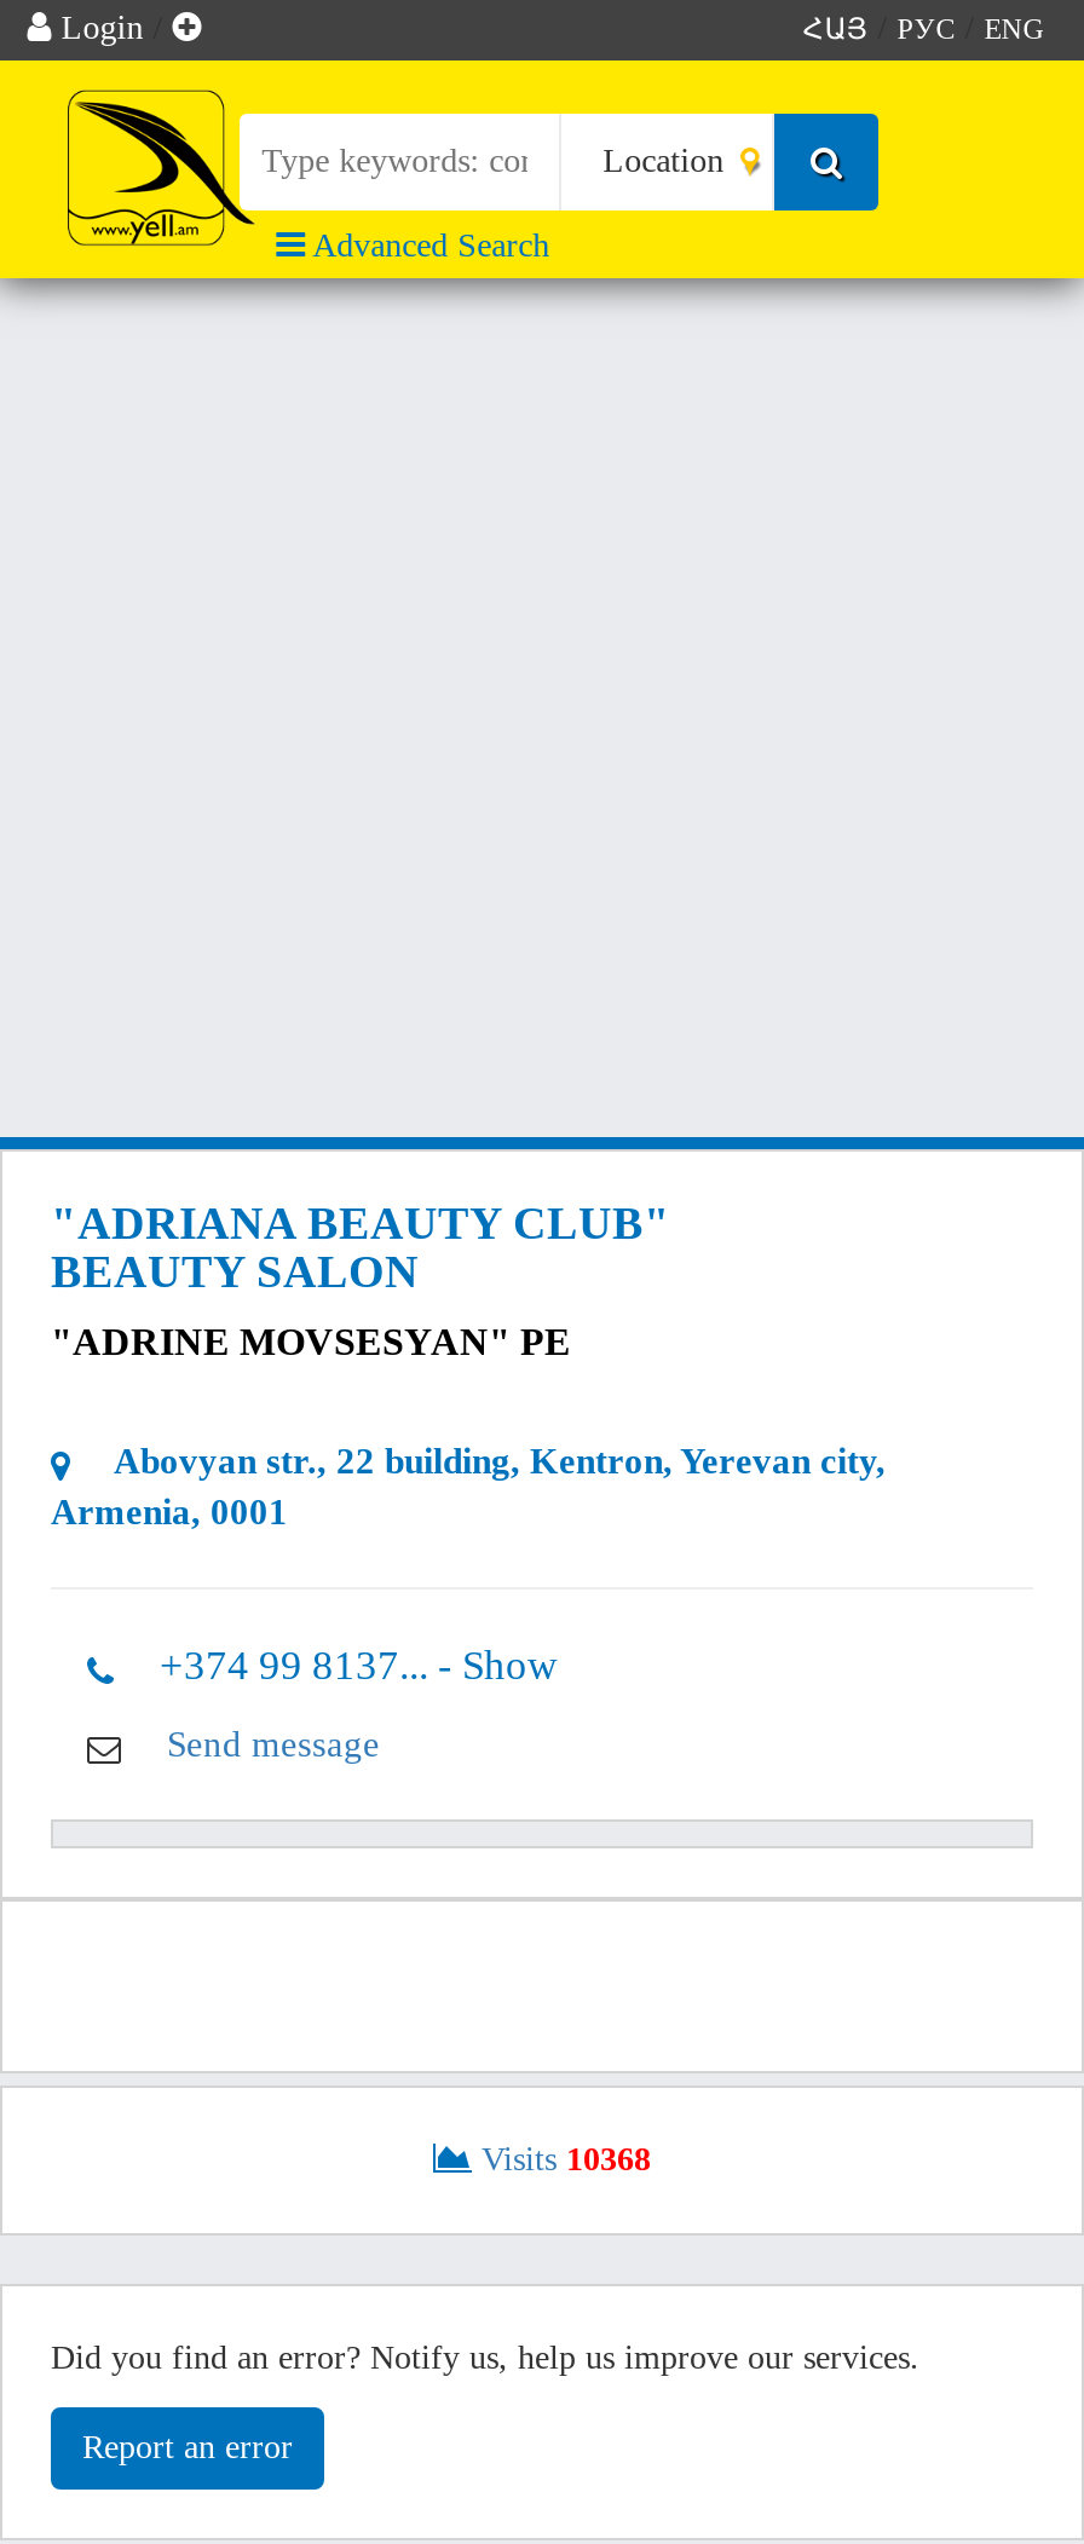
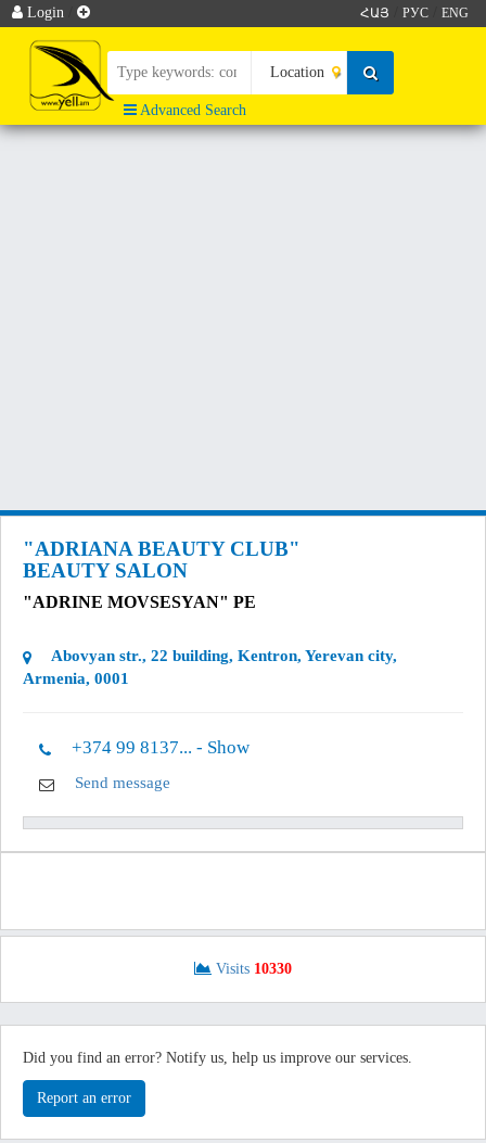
[482,2141,651,2177] Visits 10368 -> [216,961,292,977] Visits 10330

